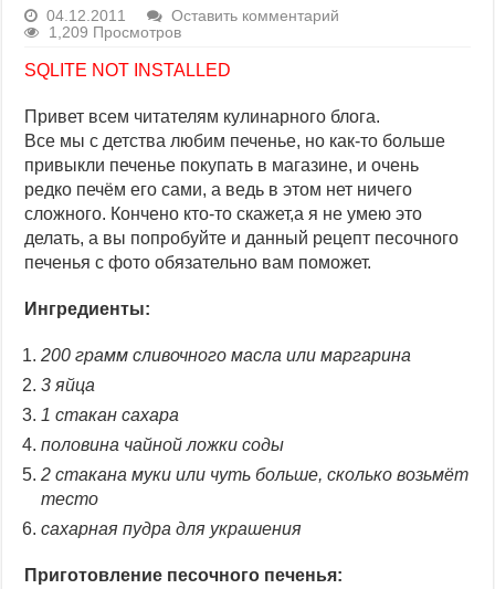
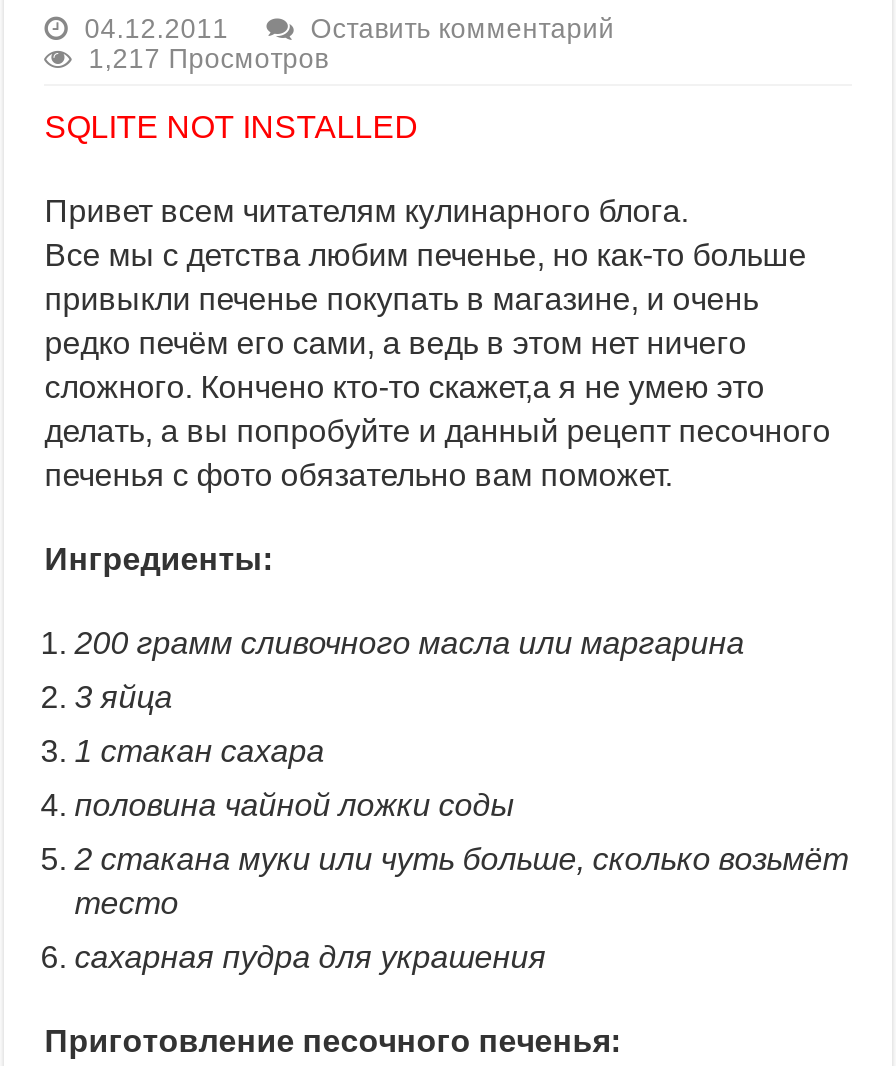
[49,24,181,41] 1,209 Просмотров -> [88,44,328,74] 1,217 Просмотров

